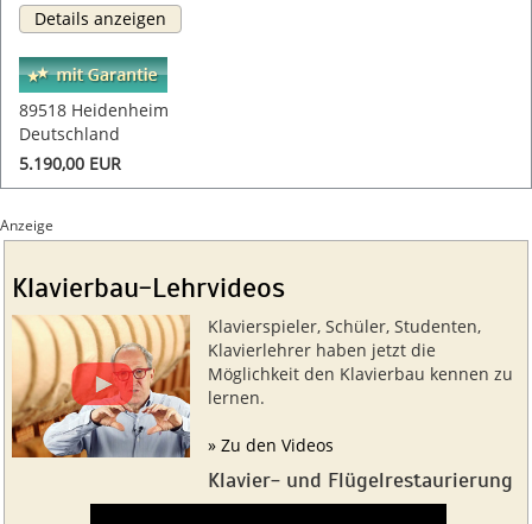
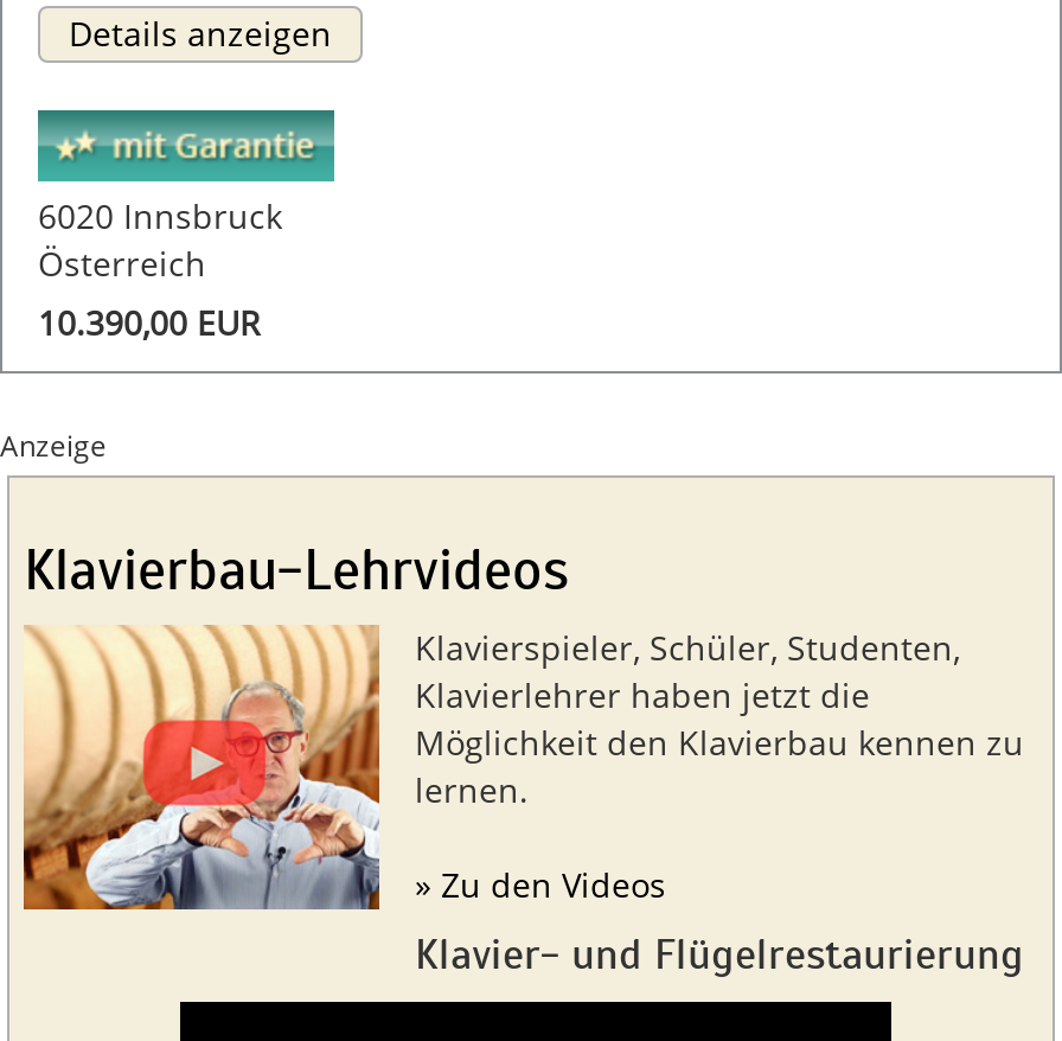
[19,98,169,174] 89518 Heidenheim | Deutschland | 5.190,00 EUR -> [38,193,282,345] 6020 Innsbruck | Österreich | 10.390,00 EUR

